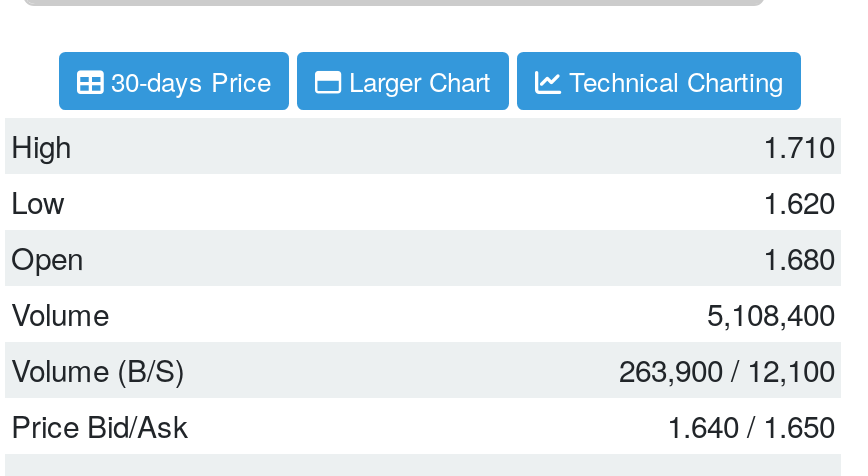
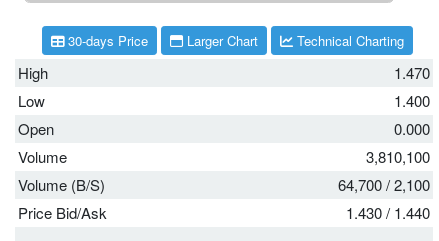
[763,124,835,166] 1.710 -> [394,62,430,83] 1.470
[763,180,835,222] 1.620 -> [394,90,430,111] 1.400
[763,236,835,278] 1.680 -> [394,118,430,139] 0.000
[707,292,835,334] 5,108,400 -> [366,146,430,167] 3,810,100
[619,348,835,390] 263,900 / 12,100 -> [338,174,430,195] 64,700 / 2,100
[667,404,835,446] 1.640 / 1.650 -> [346,202,430,223] 1.430 / 1.440

